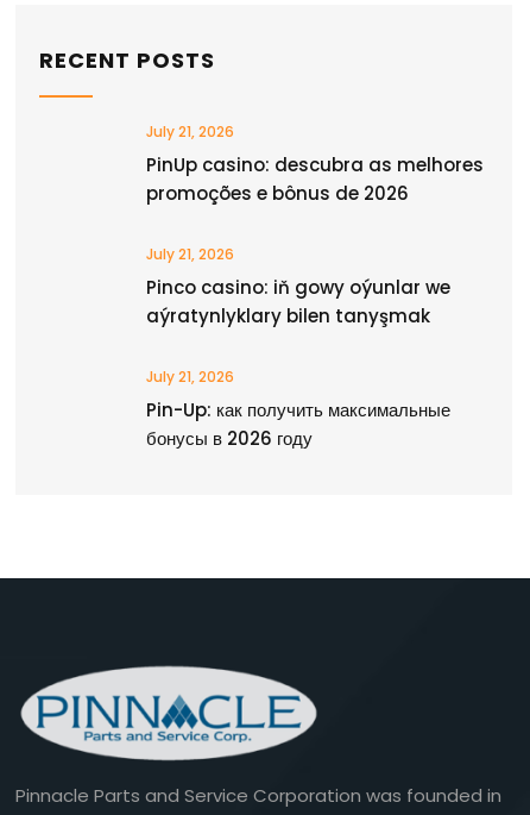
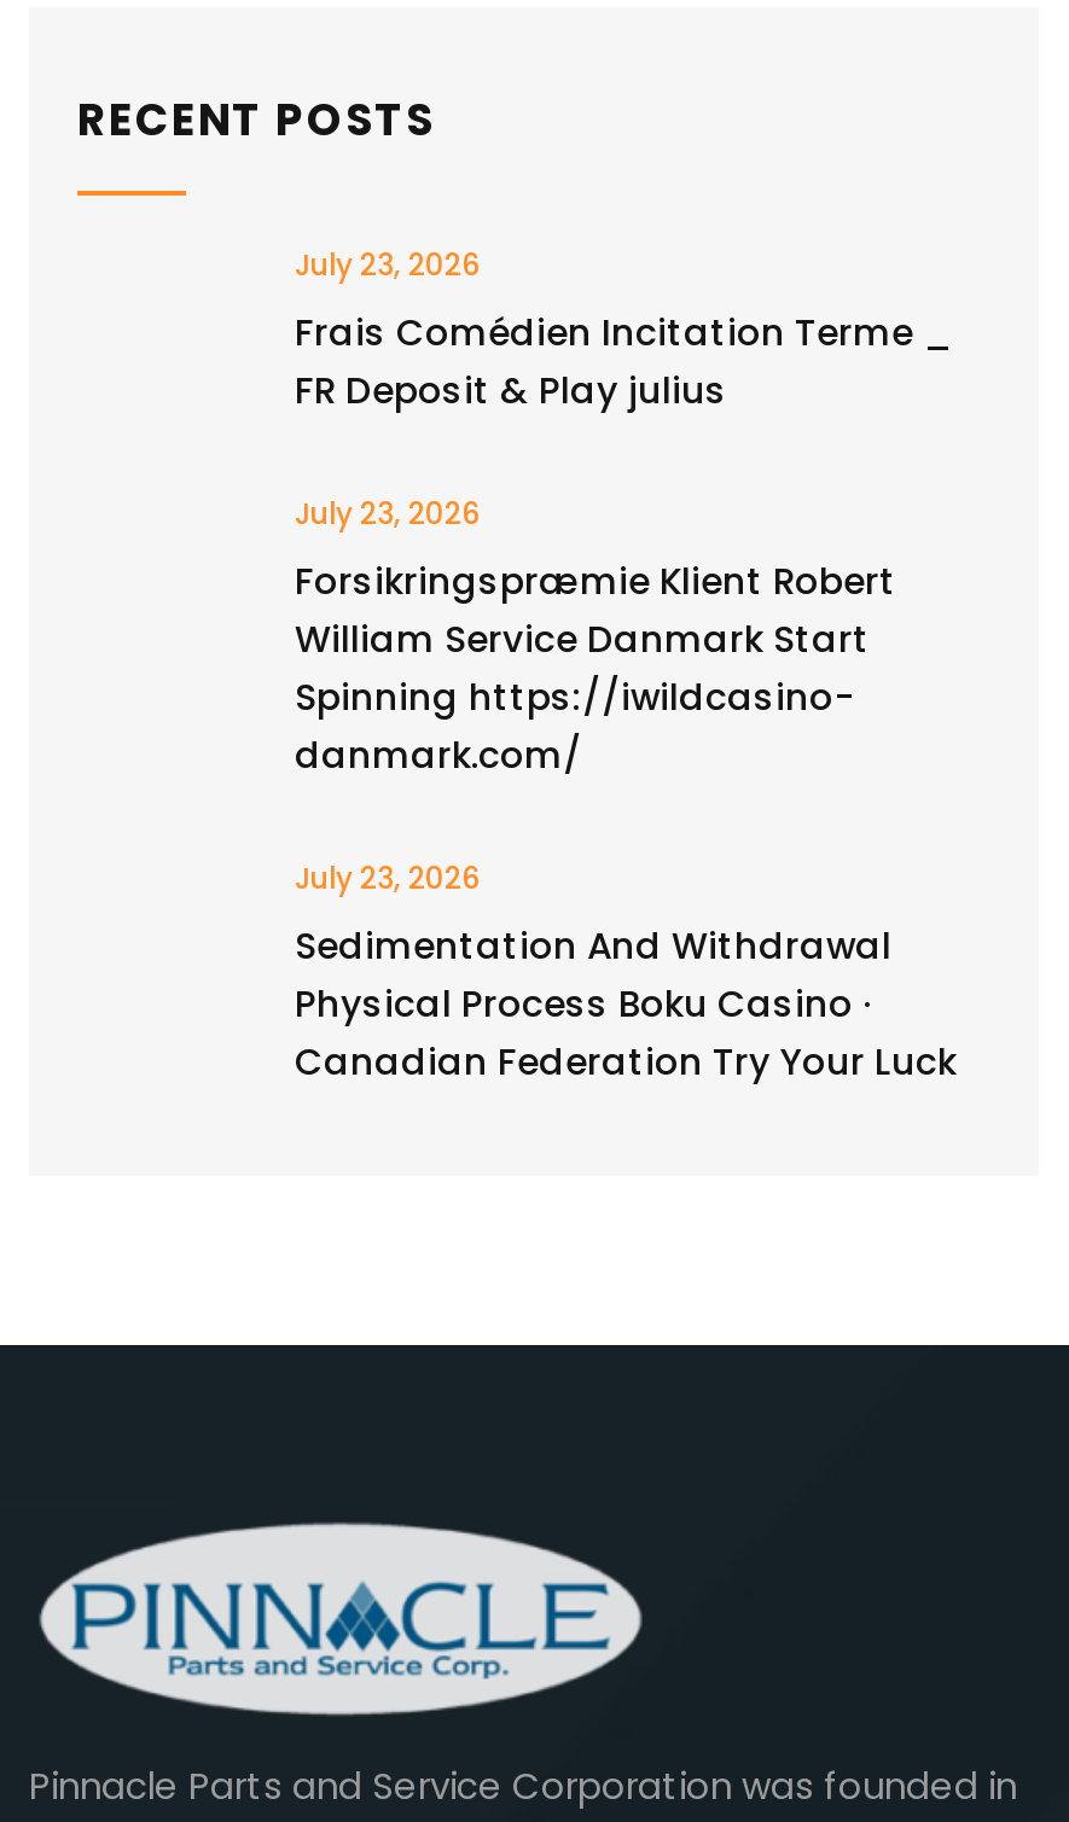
[146,121,484,206] July 21, 2026 | PinUp casino: descubra as melhores | promoções e bônus de 2026 -> [295,244,952,415] July 23, 2026 | Frais Comédien Incitation Terme _ | FR Deposit & Play julius
[146,244,450,328] July 21, 2026 | Pinco casino: iň gowy oýunlar we | aýratynlyklary bilen tanyşmak -> [295,492,896,780] July 23, 2026 | Forsikringspræmie Klient Robert | William Service Danmark Start | Spinning https://iwildcasino- | danmark.com/
[146,366,450,451] July 21, 2026 | Pin-Up: как получить максимальные | бонусы в 2026 году -> [295,857,957,1086] July 23, 2026 | Sedimentation And Withdrawal | Physical Process Boku Casino · | Canadian Federation Try Your Luck

